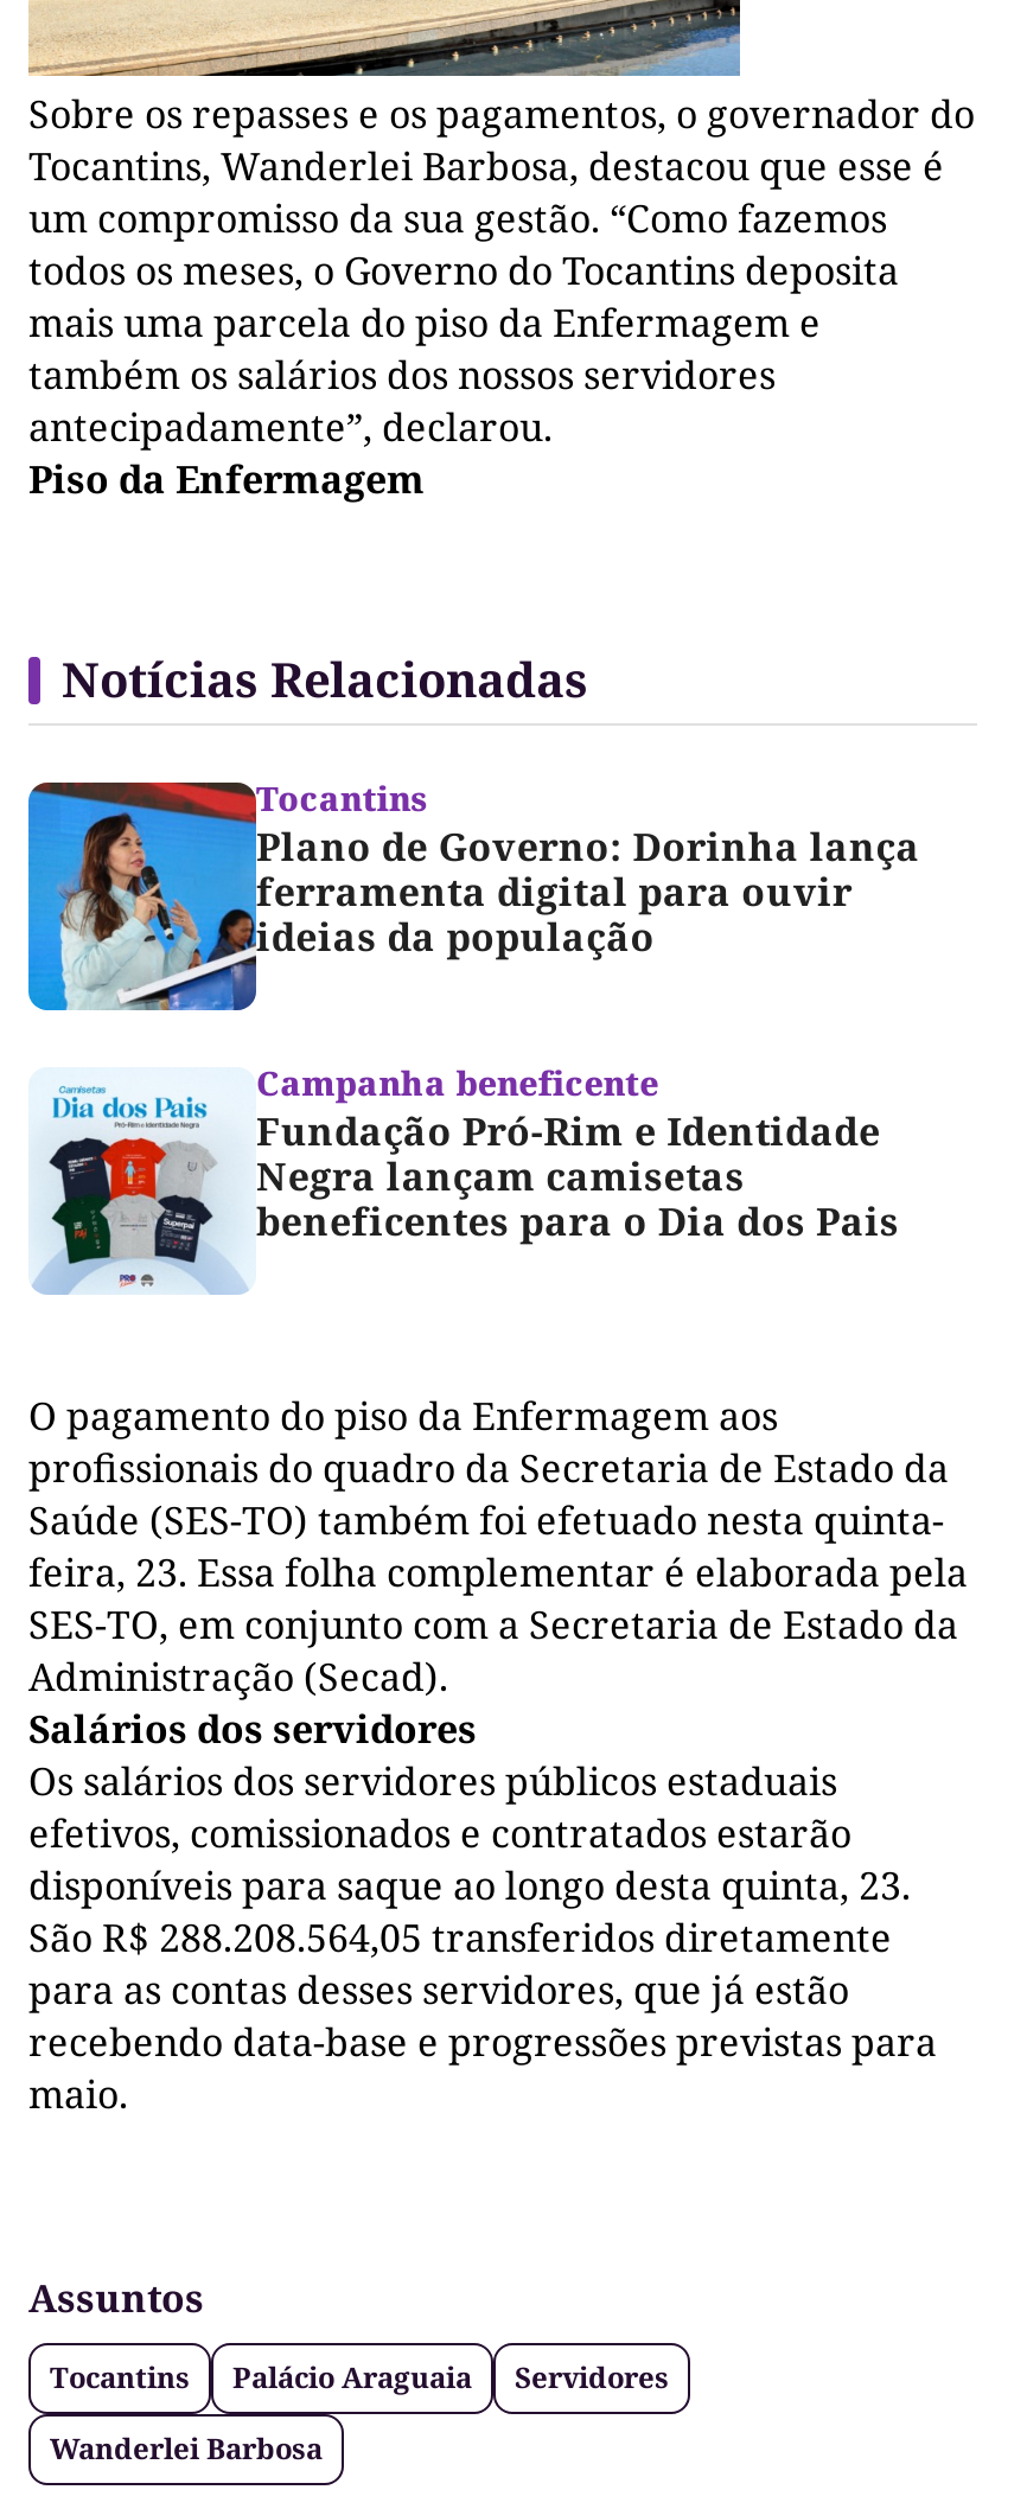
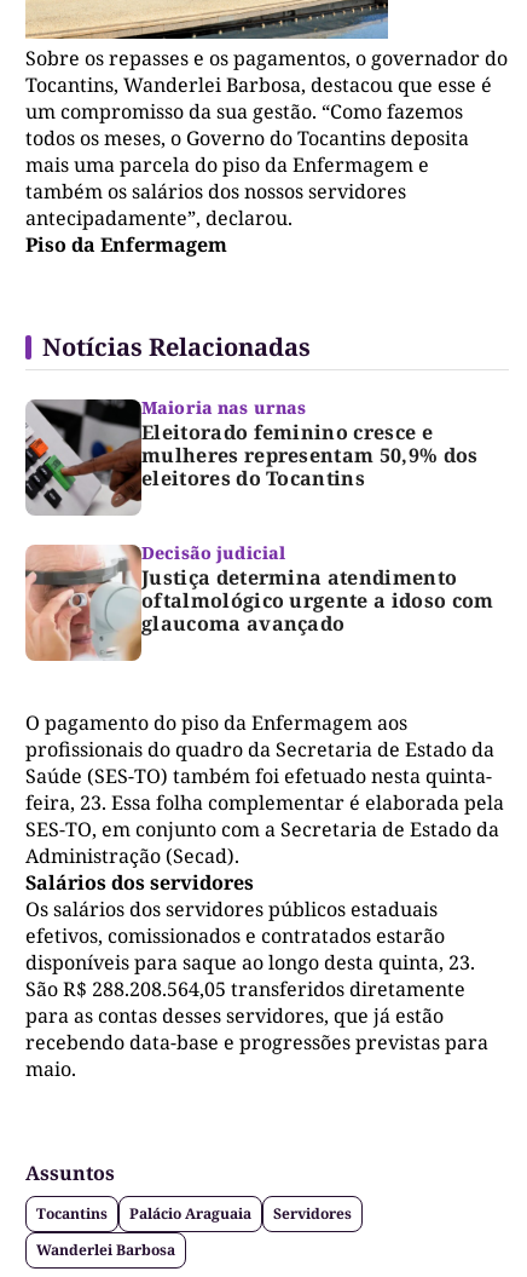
[26,775,920,1013] [image] | Tocantins | Plano de Governo: Dorinha lança | ferramenta digital para ouvir | ideias da população -> [24,396,478,516] [image] | Maioria nas urnas | Eleitorado feminino cresce e | mulheres representam 50,9% dos | eleitores do Tocantins
[28,1060,899,1295] [image] | Campanha beneficente | Fundação Pró-Rim e Identidade | Negra lançam camisetas | beneficentes para o Dia dos Pais -> [24,541,494,662] [image] | Decisão judicial | Justiça determina atendimento | oftalmológico urgente a idoso com | glaucoma avançado

